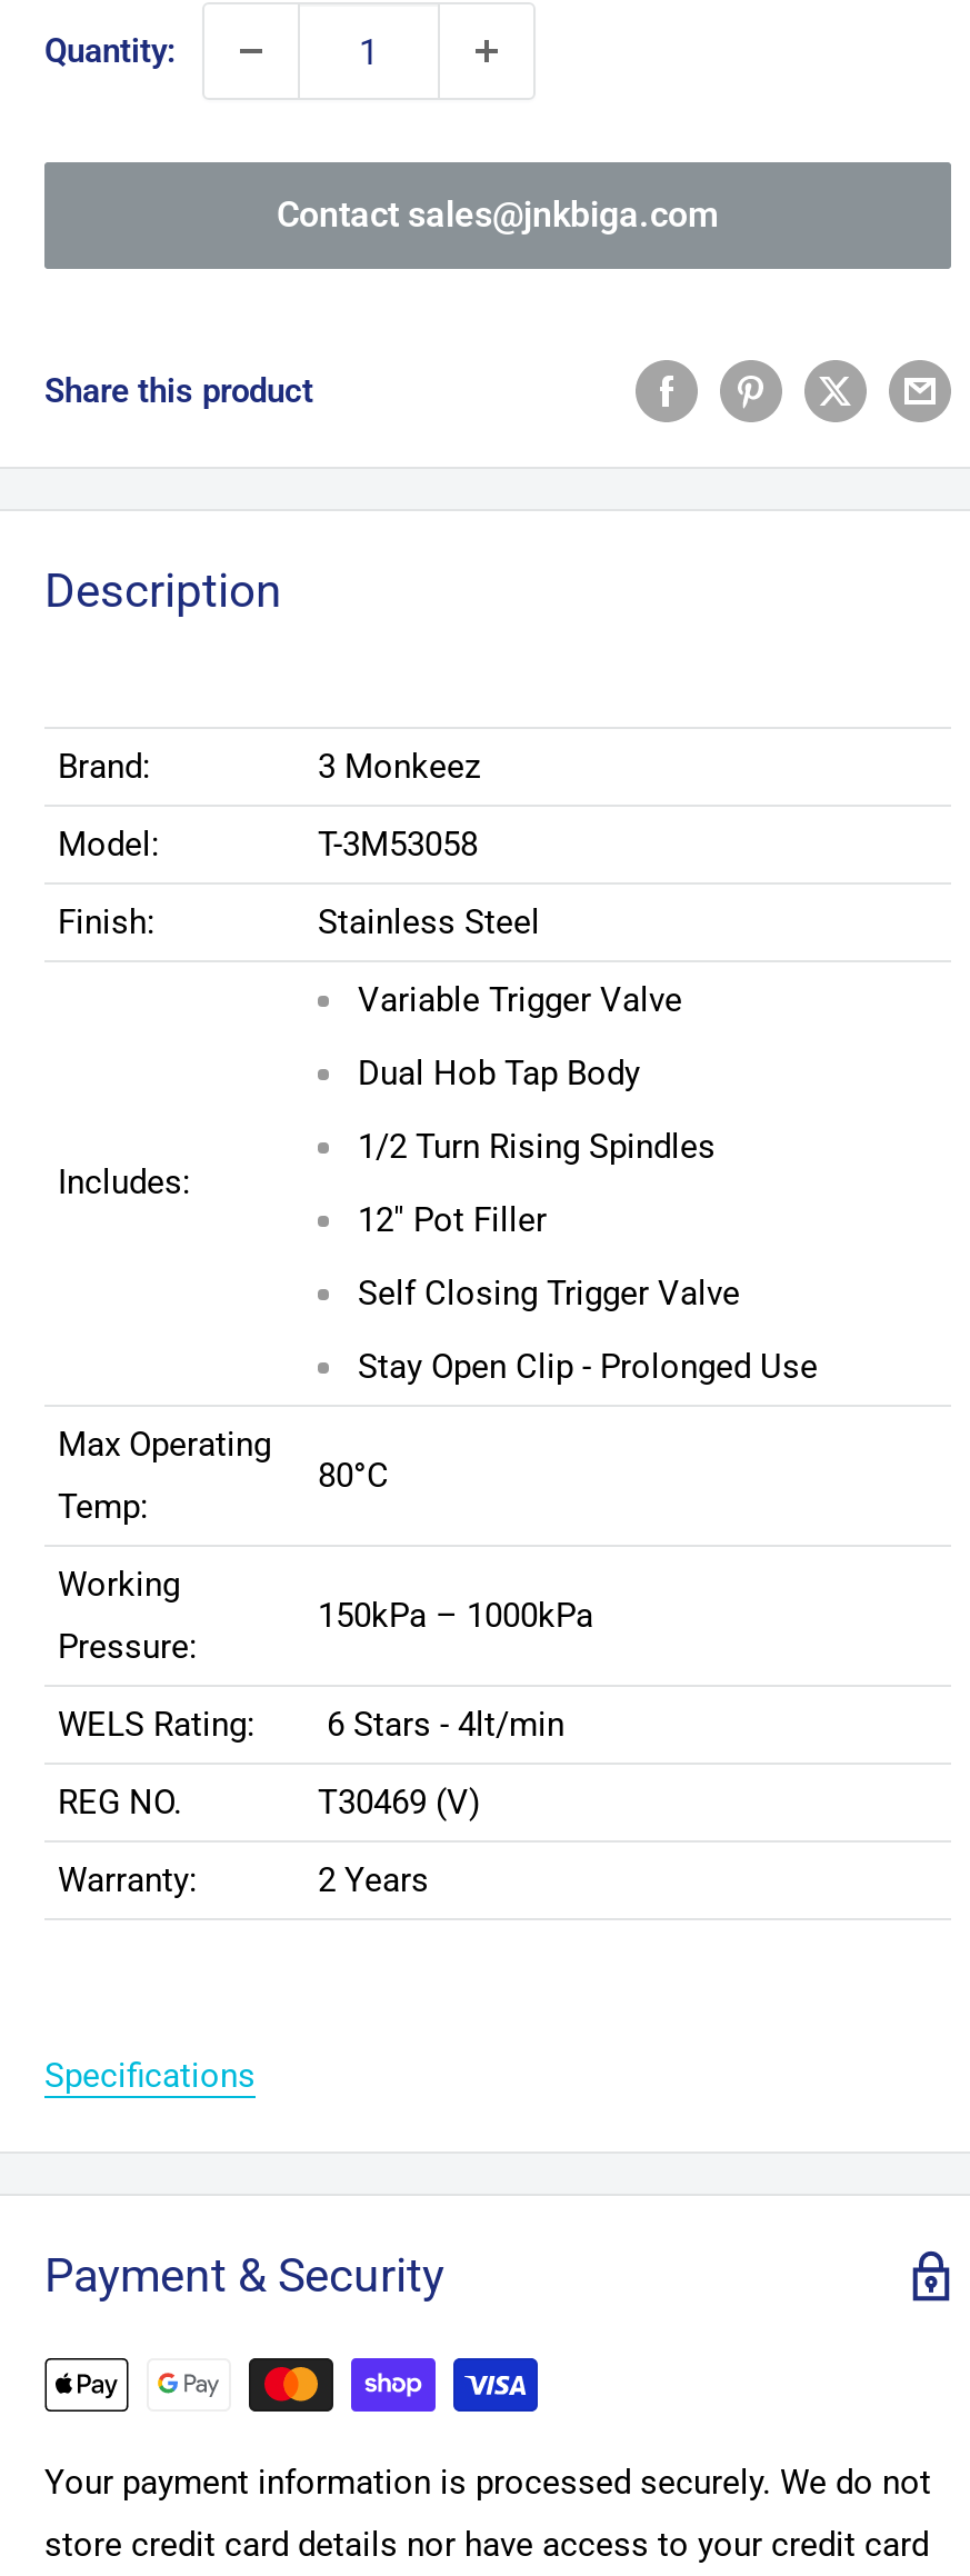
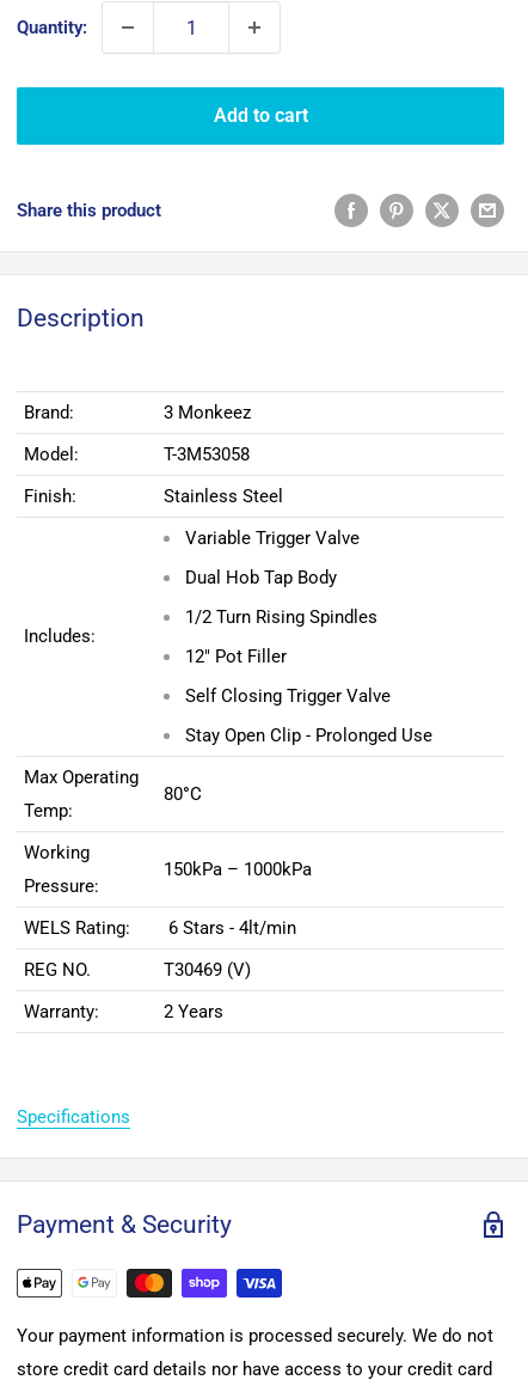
[277,193,719,236] Contact sales@jnkbiga.com -> [213,104,308,127] Add to cart

